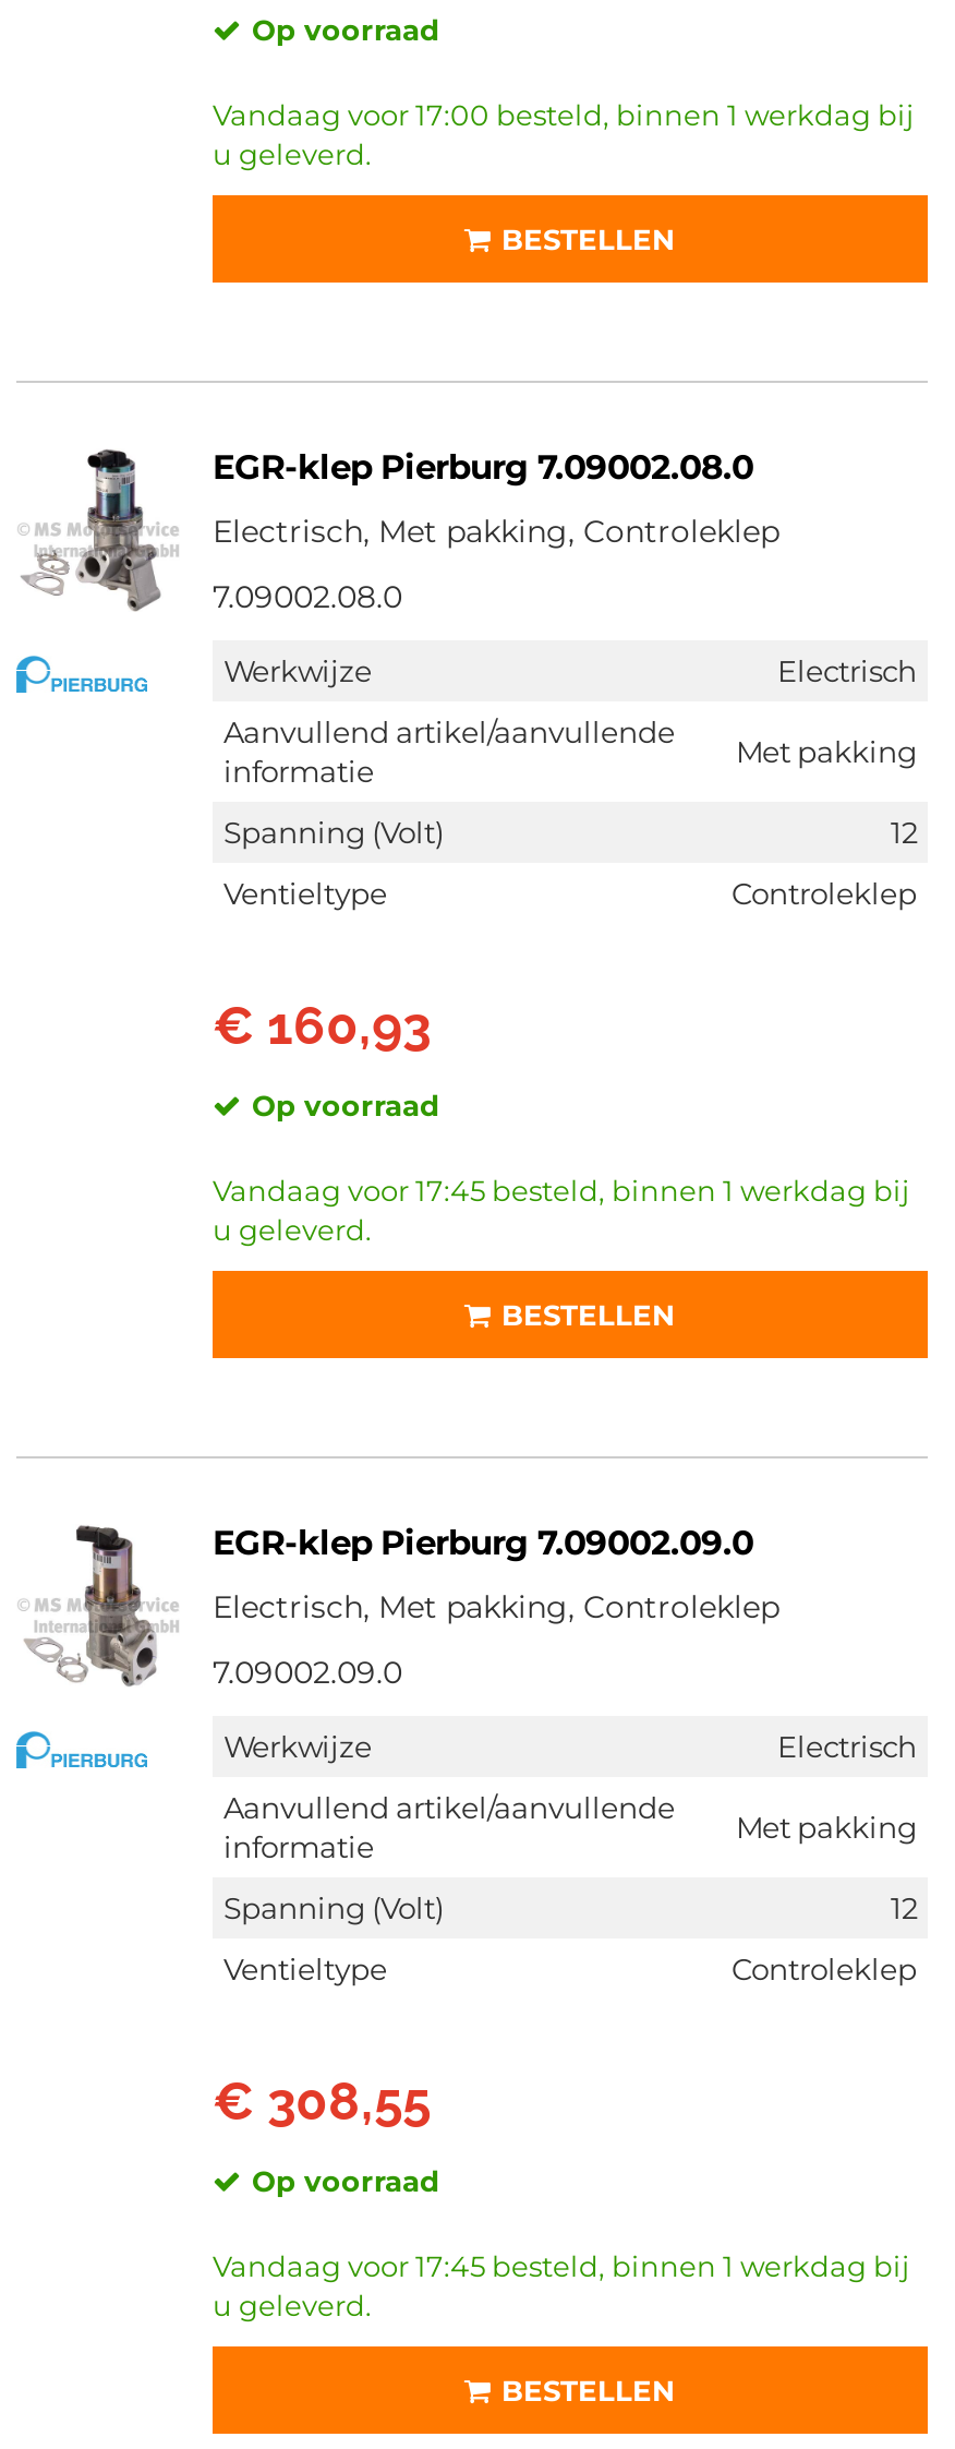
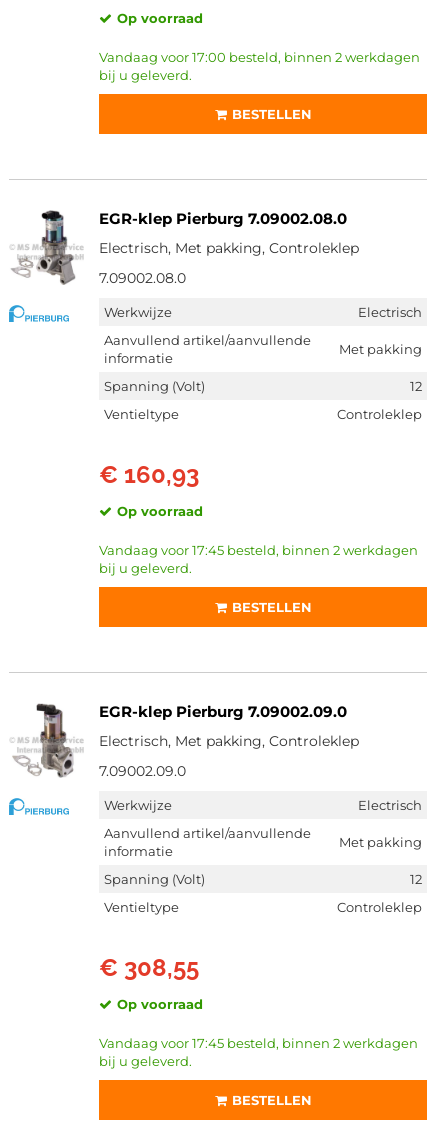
[213,97,915,171] Vandaag voor 17:00 besteld, binnen 1 werkdag bij | u geleverd. -> [99,49,420,83] Vandaag voor 17:00 besteld, binnen 2 werkdagen | bij u geleverd.
[213,1173,910,1247] Vandaag voor 17:45 besteld, binnen 1 werkdag bij | u geleverd. -> [99,542,418,576] Vandaag voor 17:45 besteld, binnen 2 werkdagen | bij u geleverd.
[213,2248,910,2322] Vandaag voor 17:45 besteld, binnen 1 werkdag bij | u geleverd. -> [99,1035,418,1069] Vandaag voor 17:45 besteld, binnen 2 werkdagen | bij u geleverd.

